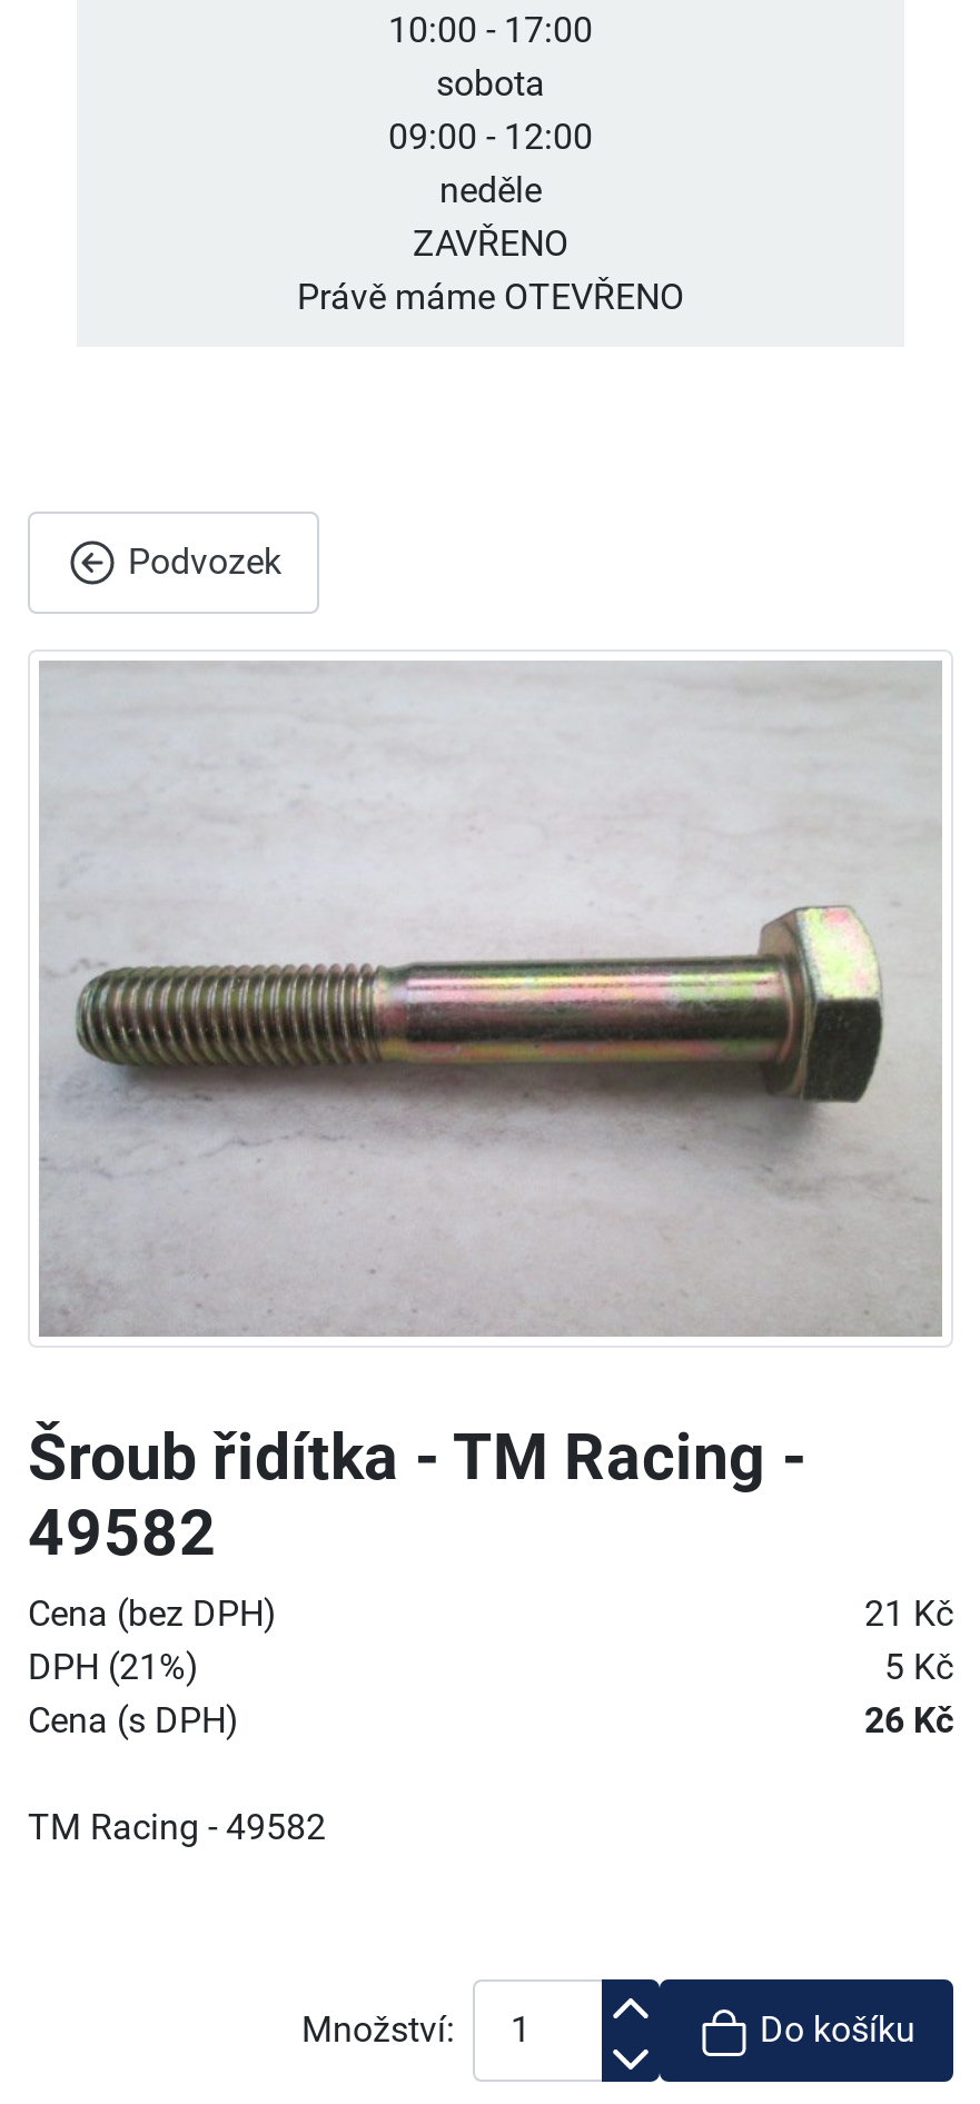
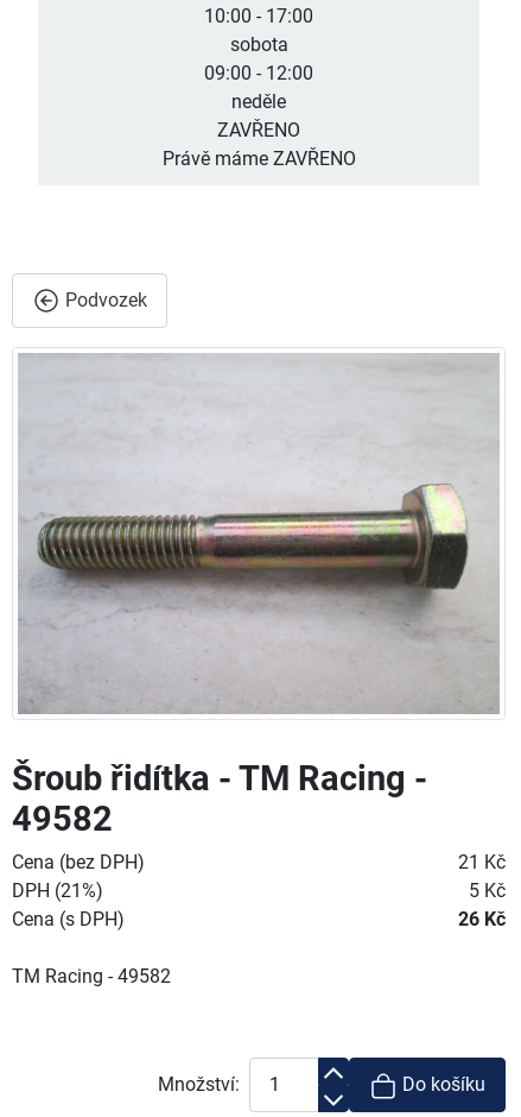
[297,276,684,318] Právě máme OTEVŘENO -> [162,147,355,170] Právě máme ZAVŘENO

